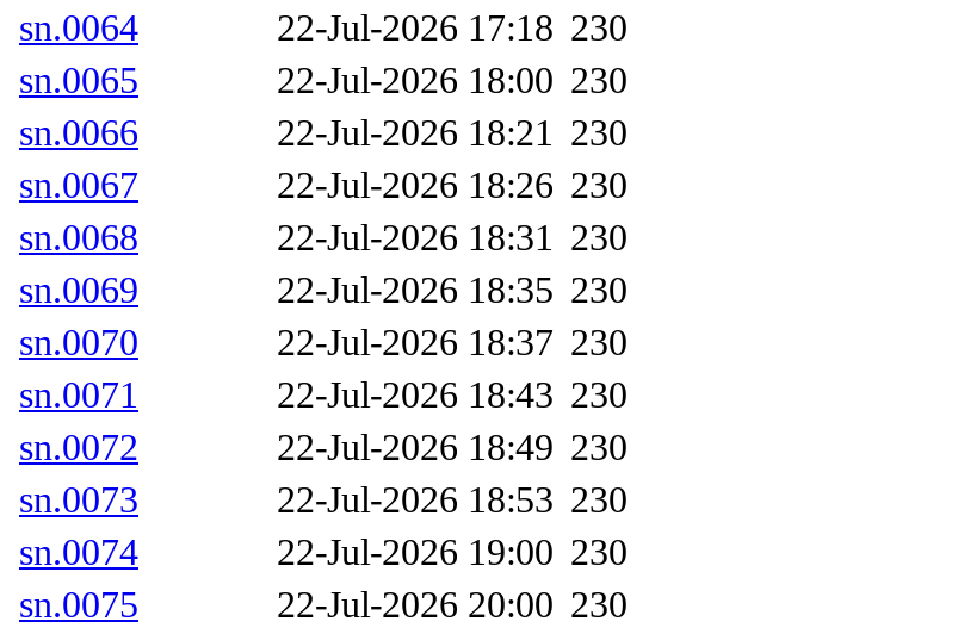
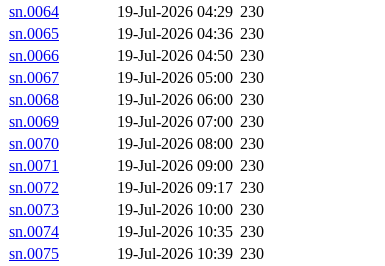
[277,8,628,49] 22-Jul-2026 17:18 230 -> [117,3,264,20] 19-Jul-2026 04:29 230
[277,61,628,101] 22-Jul-2026 18:00 230 -> [117,25,264,42] 19-Jul-2026 04:36 230
[277,113,628,153] 22-Jul-2026 18:21 230 -> [117,47,264,64] 19-Jul-2026 04:50 230
[277,165,628,206] 22-Jul-2026 18:26 230 -> [117,69,264,86] 19-Jul-2026 05:00 230
[277,218,628,258] 22-Jul-2026 18:31 230 -> [117,91,264,108] 19-Jul-2026 06:00 230
[277,270,628,311] 22-Jul-2026 18:35 230 -> [117,113,264,130] 19-Jul-2026 07:00 230
[277,323,628,363] 22-Jul-2026 18:37 230 -> [117,135,264,152] 19-Jul-2026 08:00 230
[277,375,628,416] 22-Jul-2026 18:43 230 -> [117,157,264,174] 19-Jul-2026 09:00 230
[277,428,628,468] 22-Jul-2026 18:49 230 -> [117,179,264,196] 19-Jul-2026 09:17 230
[277,480,628,521] 22-Jul-2026 18:53 230 -> [117,201,264,218] 19-Jul-2026 10:00 230
[277,532,628,573] 22-Jul-2026 19:00 230 -> [117,223,264,240] 19-Jul-2026 10:35 230
[277,585,628,625] 22-Jul-2026 20:00 230 -> [117,245,264,262] 19-Jul-2026 10:39 230

